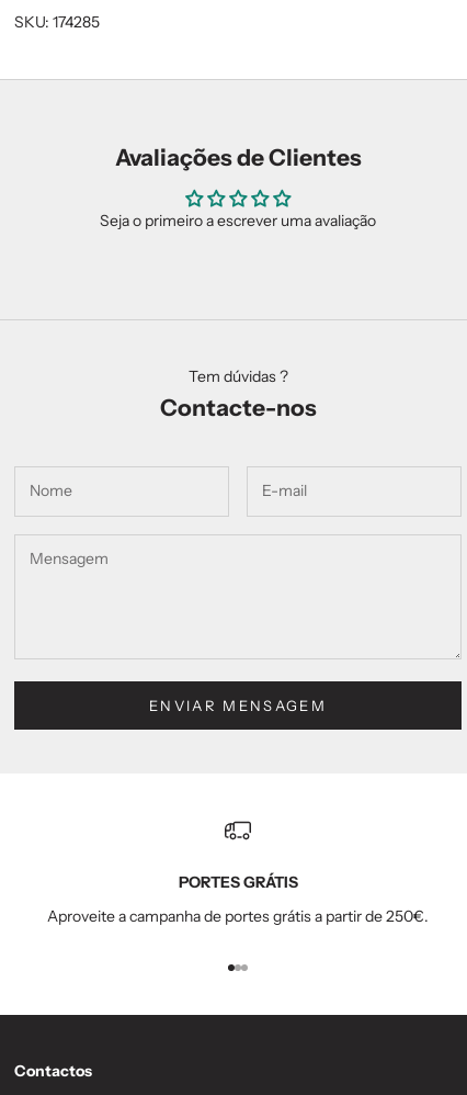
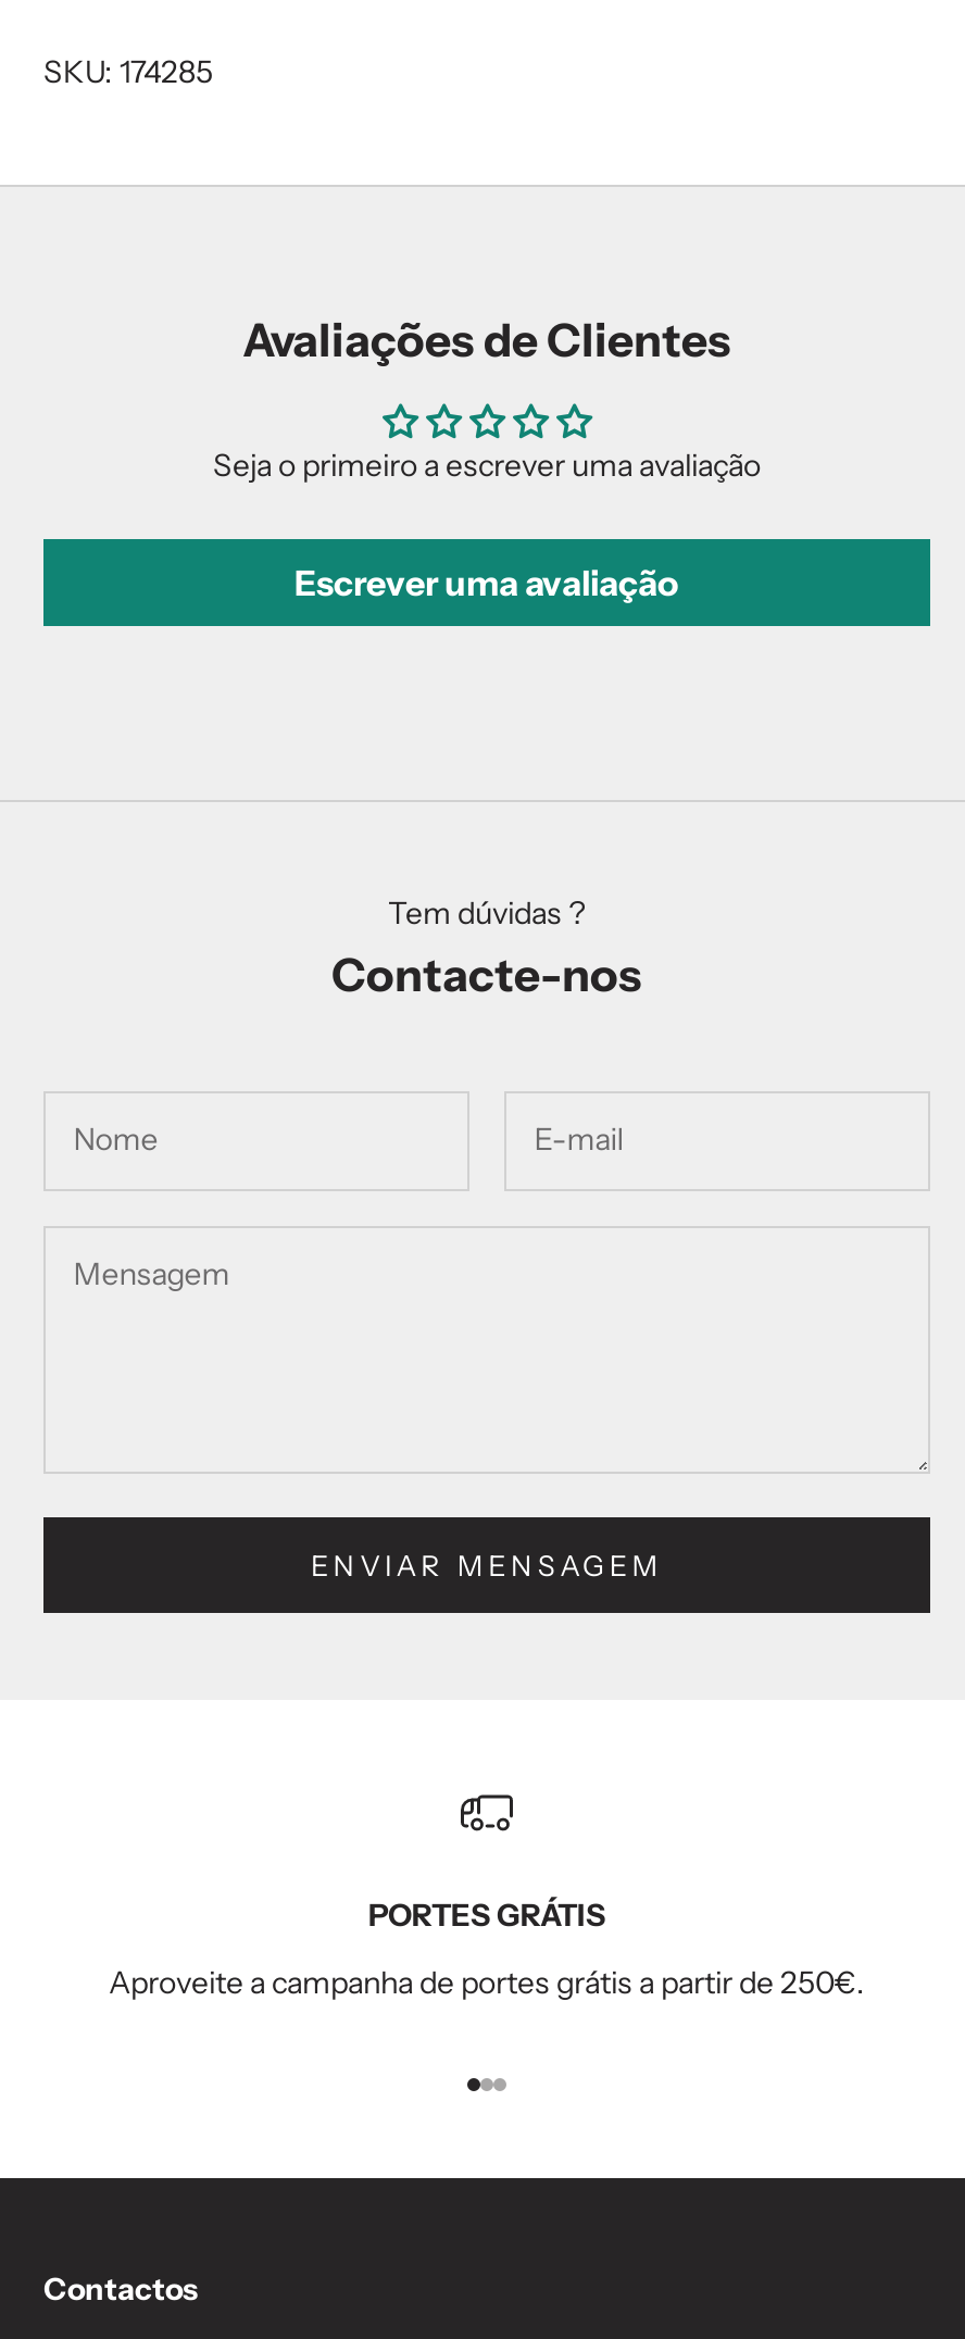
none -> [294,560,679,604] Escrever uma avaliação

